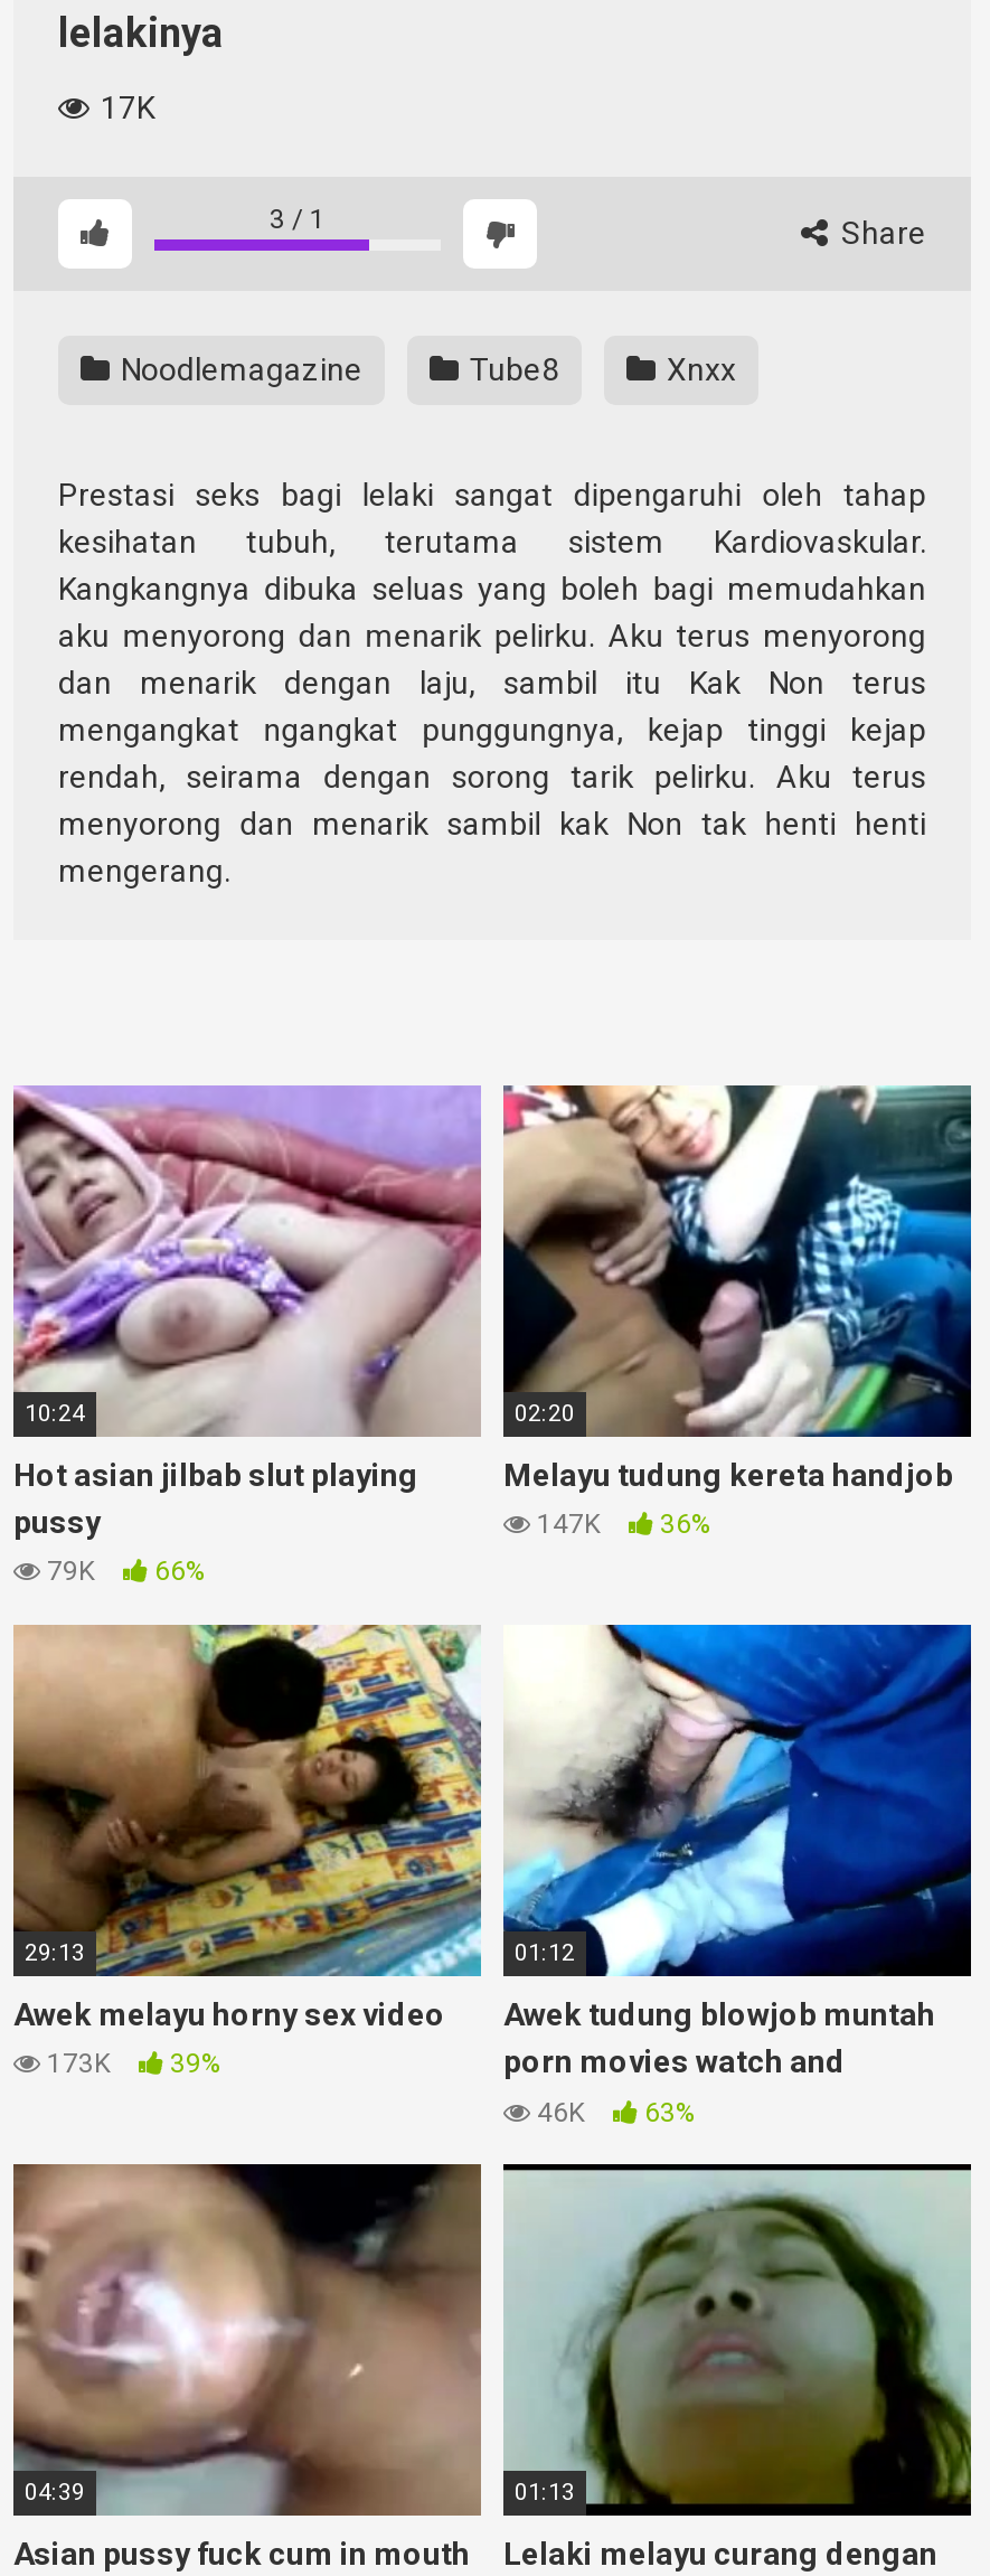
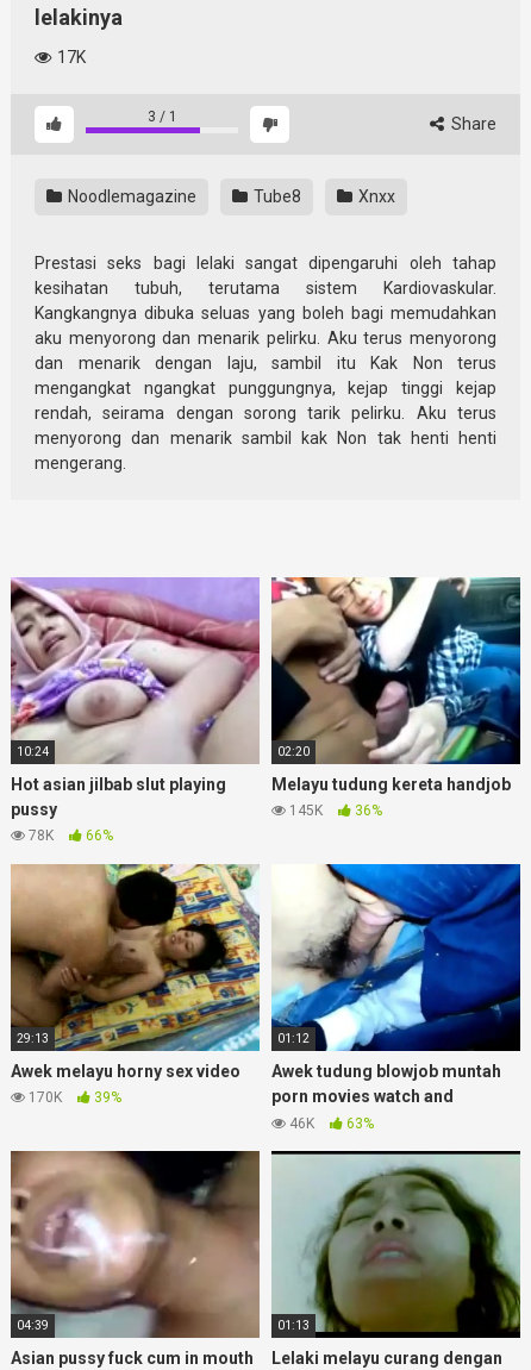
[530,1507,711,1539] 147K 36% -> [286,802,382,818] 145K 36%
[40,1554,206,1586] 79K 66% -> [25,827,113,843] 78K 66%
[40,2047,221,2078] 173K 39% -> [25,1089,121,1105] 170K 39%

